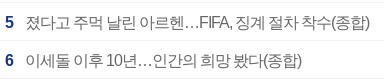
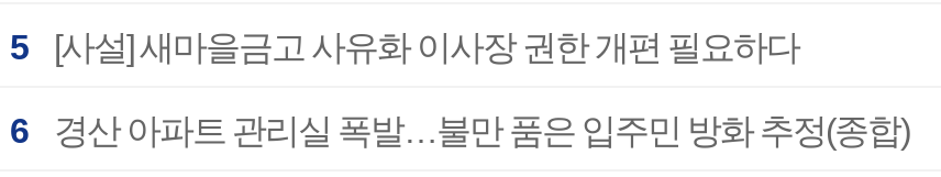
[25,14,369,31] 졌다고 주먹 날린 아르헨…FIFA, 징계 절차 착수(종합) -> [54,28,799,65] [사설] 새마을금고 사유화 이사장 권한 개편 필요하다
[25,52,301,69] 이세돌 이후 10년…인간의 희망 봤다(종합) -> [54,111,909,149] 경산 아파트 관리실 폭발…불만 품은 입주민 방화 추정(종합)

